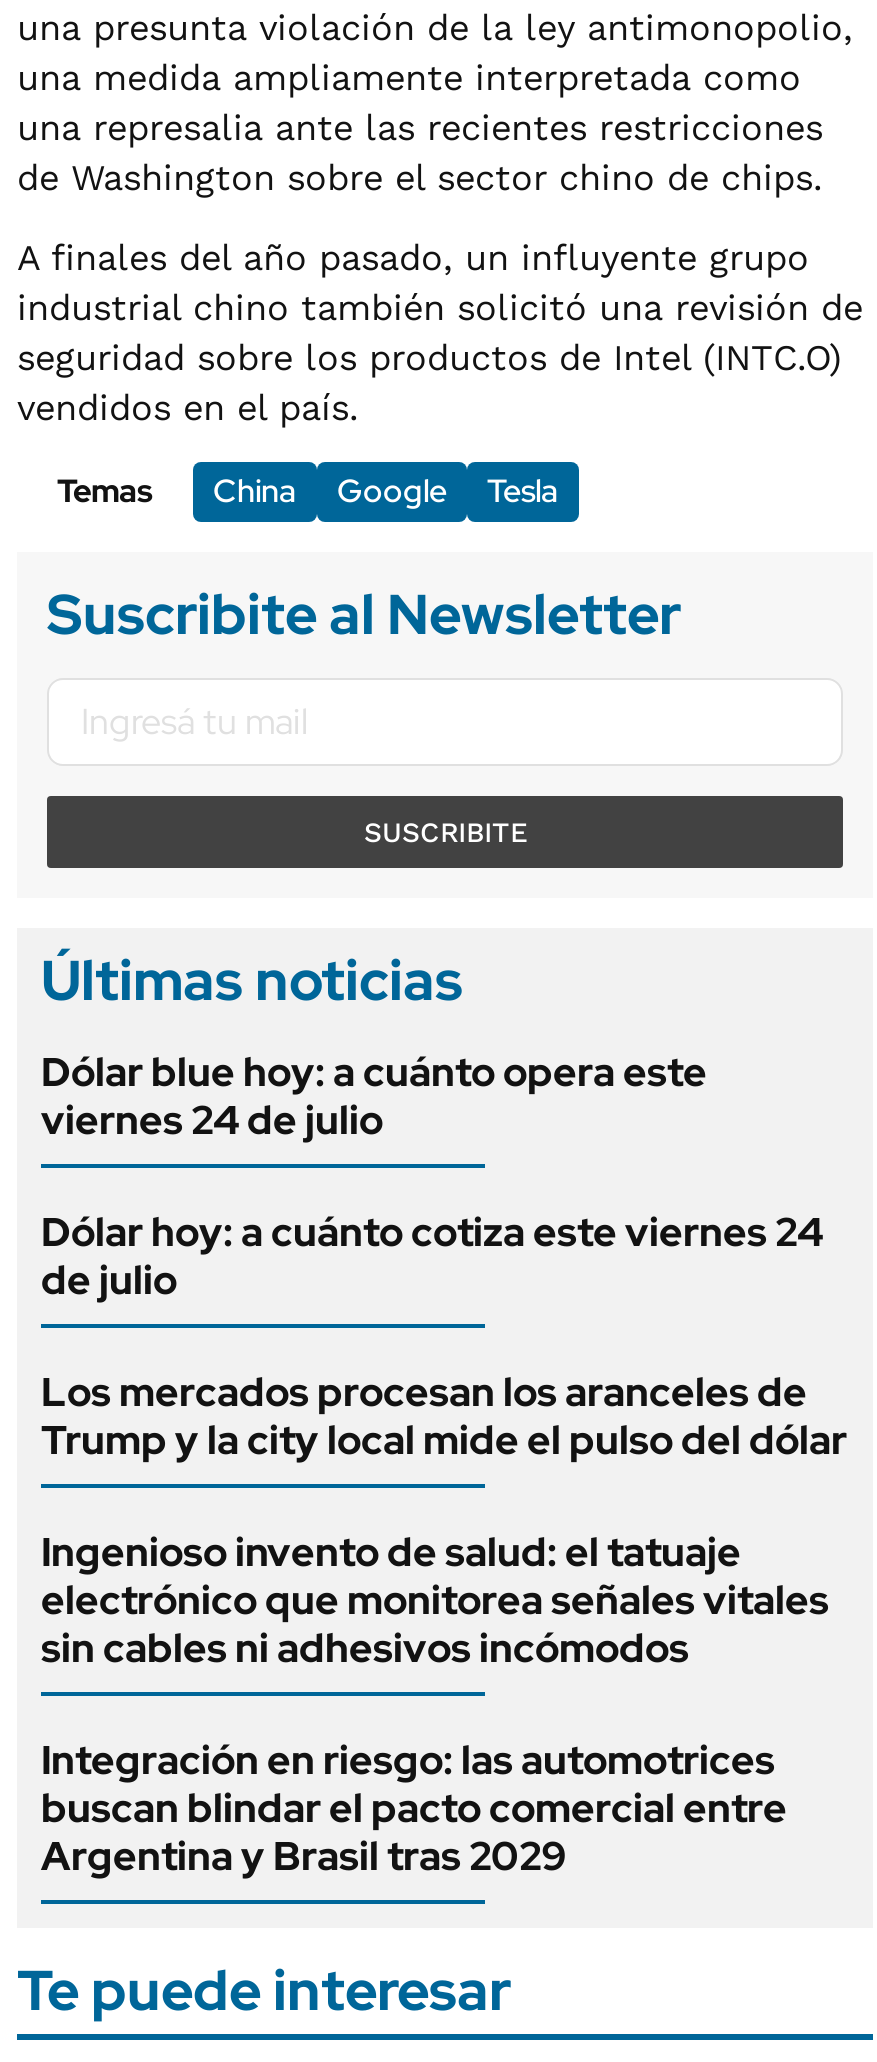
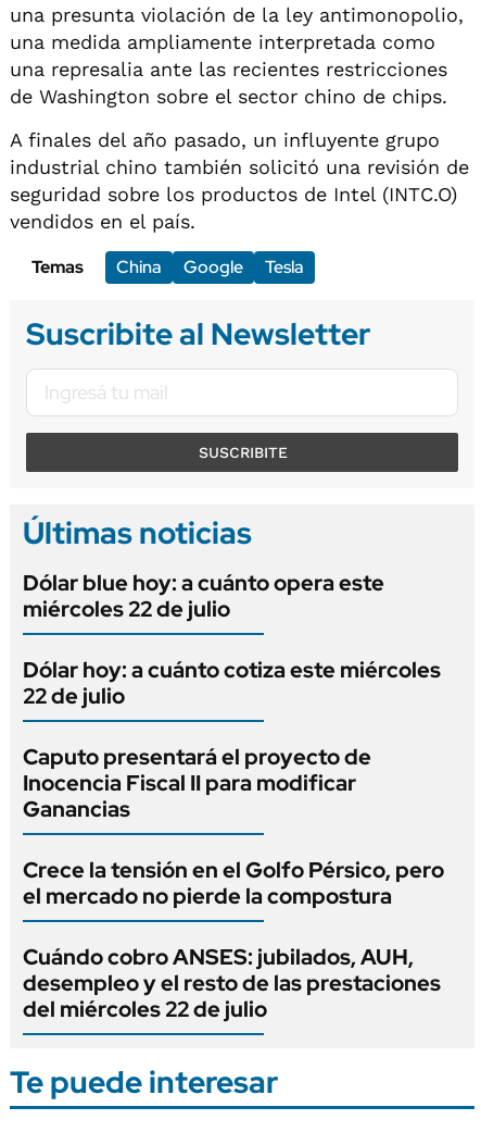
[41,1093,383,1145] viernes 24 de julio -> [23,594,230,623] miércoles 22 de julio
[41,1205,823,1305] Dólar hoy: a cuánto cotiza este viernes 24 | de julio -> [23,655,441,710] Dólar hoy: a cuánto cotiza este miércoles | 22 de julio
[41,1365,847,1465] Los mercados procesan los aranceles de | Trump y la city local mide el pulso del dólar -> [23,742,371,823] Caputo presentará el proyecto de | Inocencia Fiscal II para modificar | Ganancias
[41,1525,829,1673] Ingenioso invento de salud: el tatuaje | electrónico que monitorea señales vitales | sin cables ni adhesivos incómodos -> [23,855,444,910] Crece la tensión en el Golfo Pérsico, pero | el mercado no pierde la compostura
[41,1733,787,1881] Integración en riesgo: las automotrices | buscan blindar el pacto comercial entre | Argentina y Brasil tras 2029 -> [23,942,441,1023] Cuándo cobro ANSES: jubilados, AUH, | desempleo y el resto de las prestaciones | del miércoles 22 de julio

